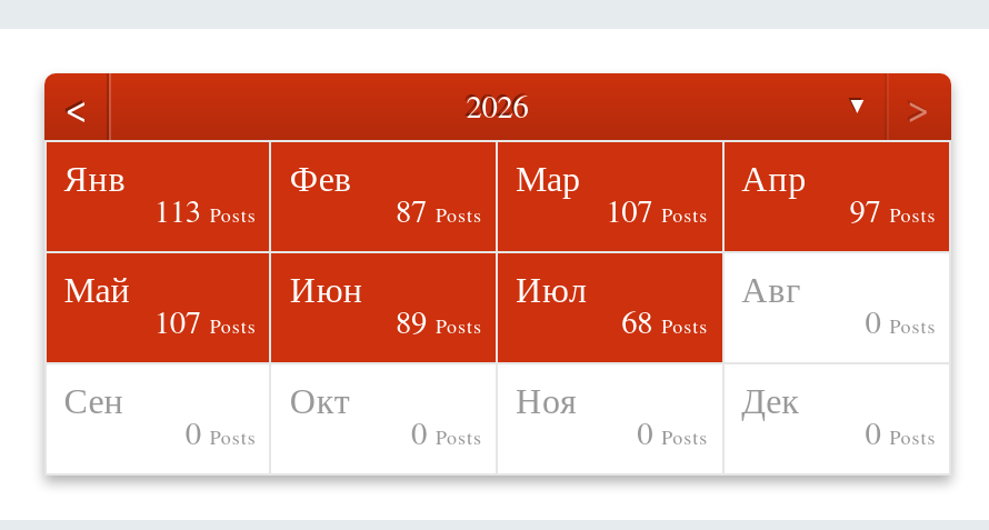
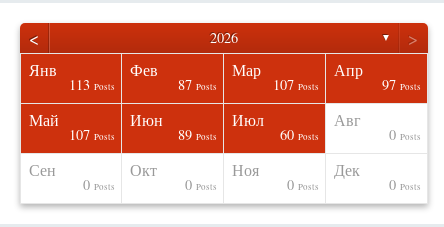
[621,300,708,342] 68 Posts -> [280,125,319,144] 60 Posts

